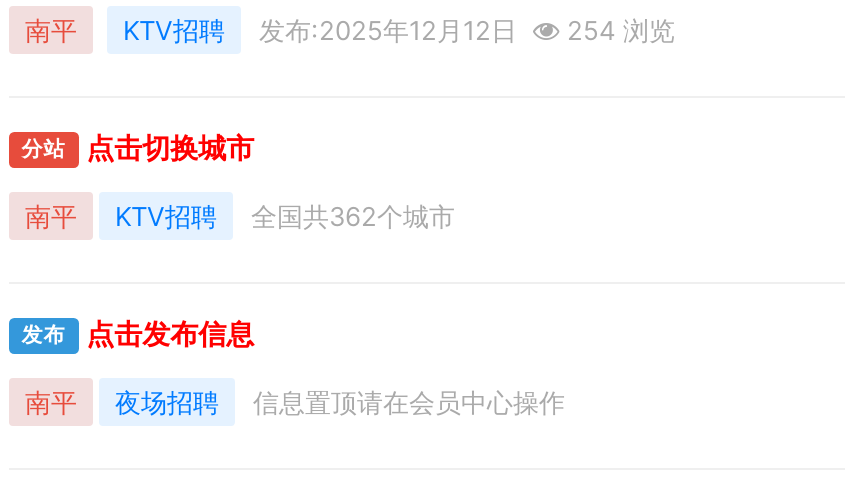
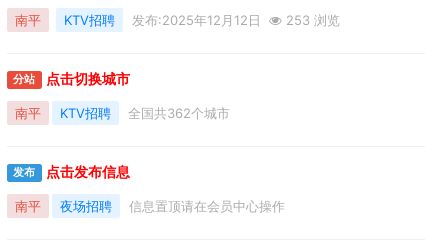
[25,14,675,46] 南平 KTV招聘 发布:2025年12月12日 254 浏览 -> [15,12,340,28] 南平 KTV招聘 发布:2025年12月12日 253 浏览

